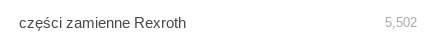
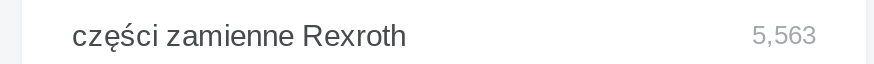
[385,15,417,30] 5,502 -> [752,20,816,50] 5,563

